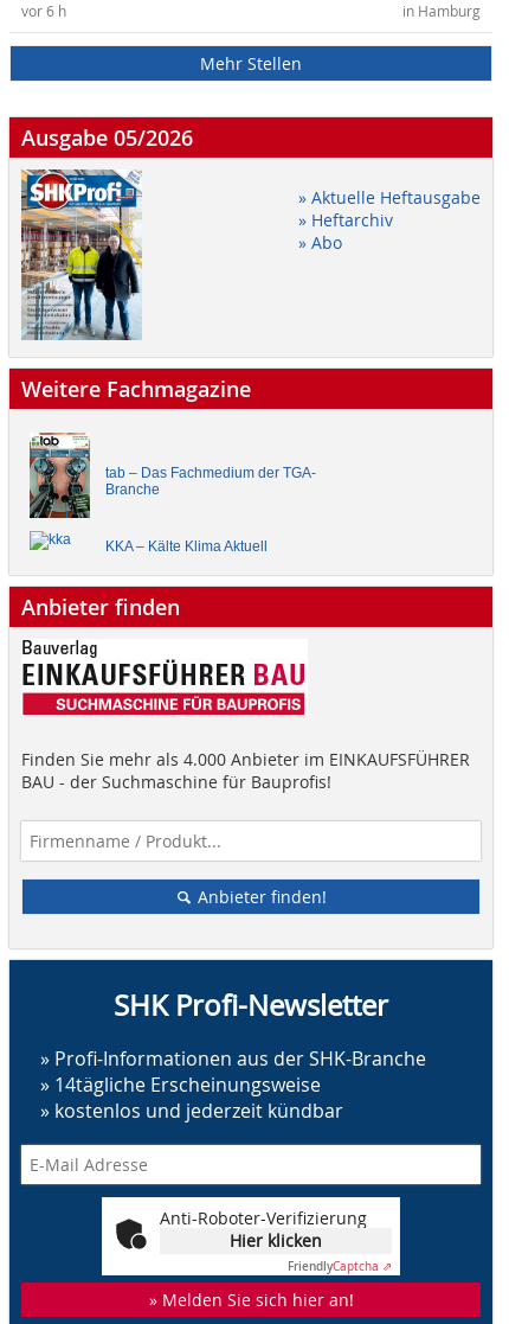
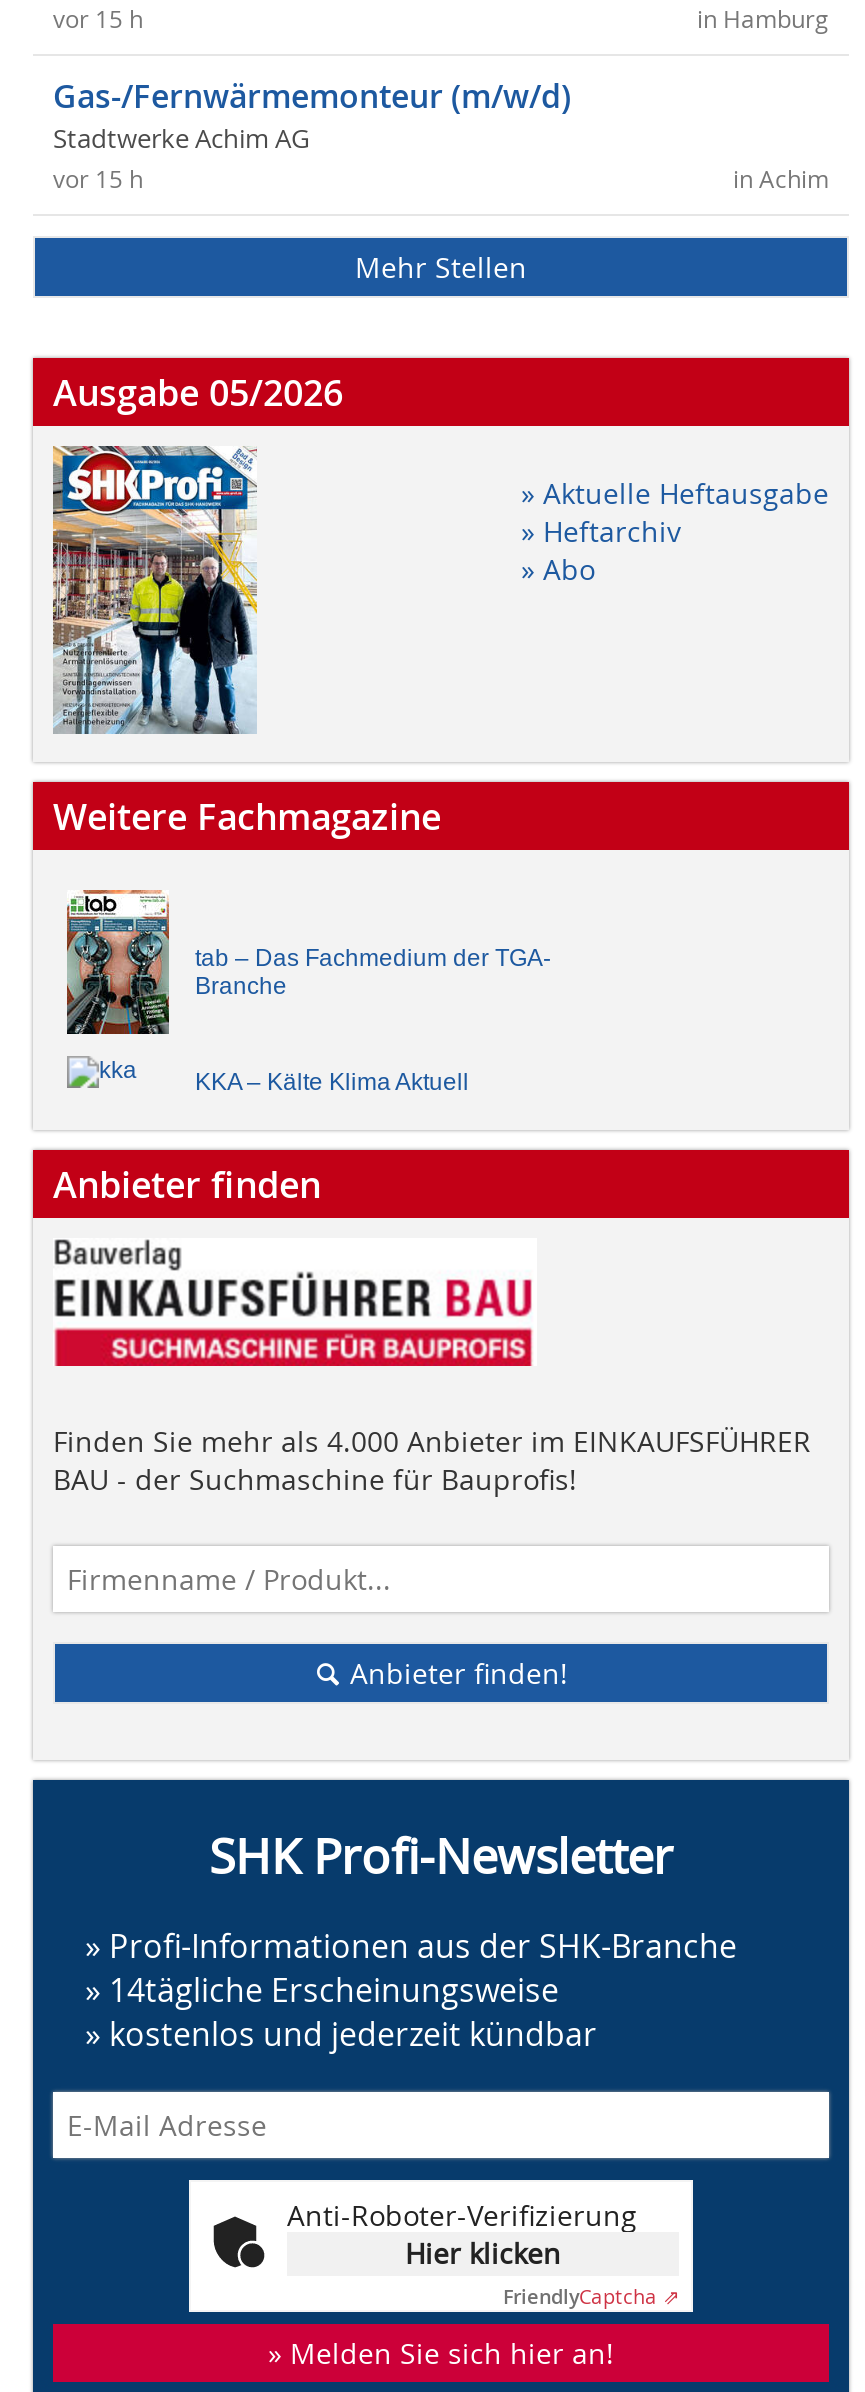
[21,3,66,21] vor 6 h -> [53,5,829,195] vor 15 h | Gas-/Fernwärmemonteur (m/w/d) | Stadtwerke Achim AG | in Achim | vor 15 h

